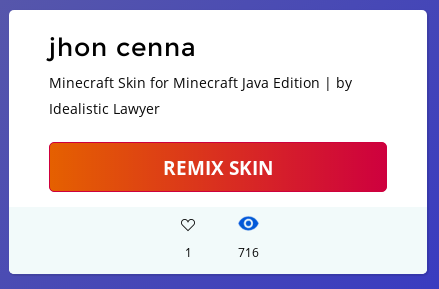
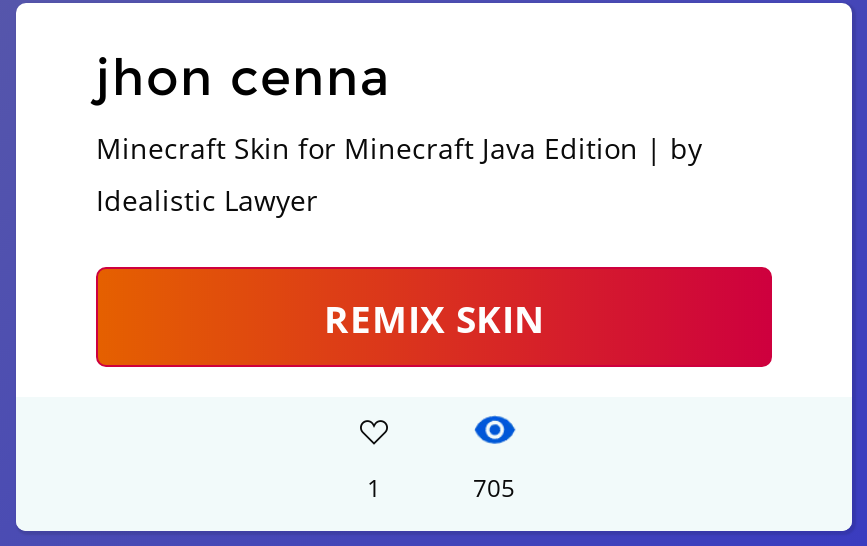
[237,244,258,261] 716 -> [473,472,515,506] 705

